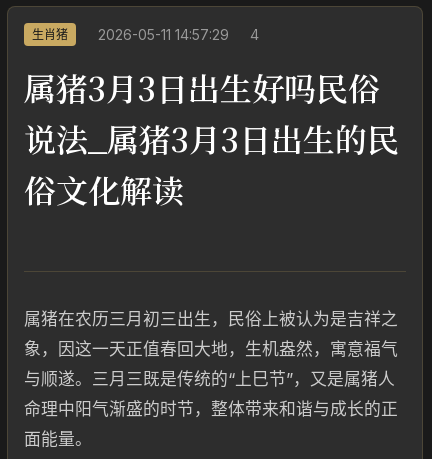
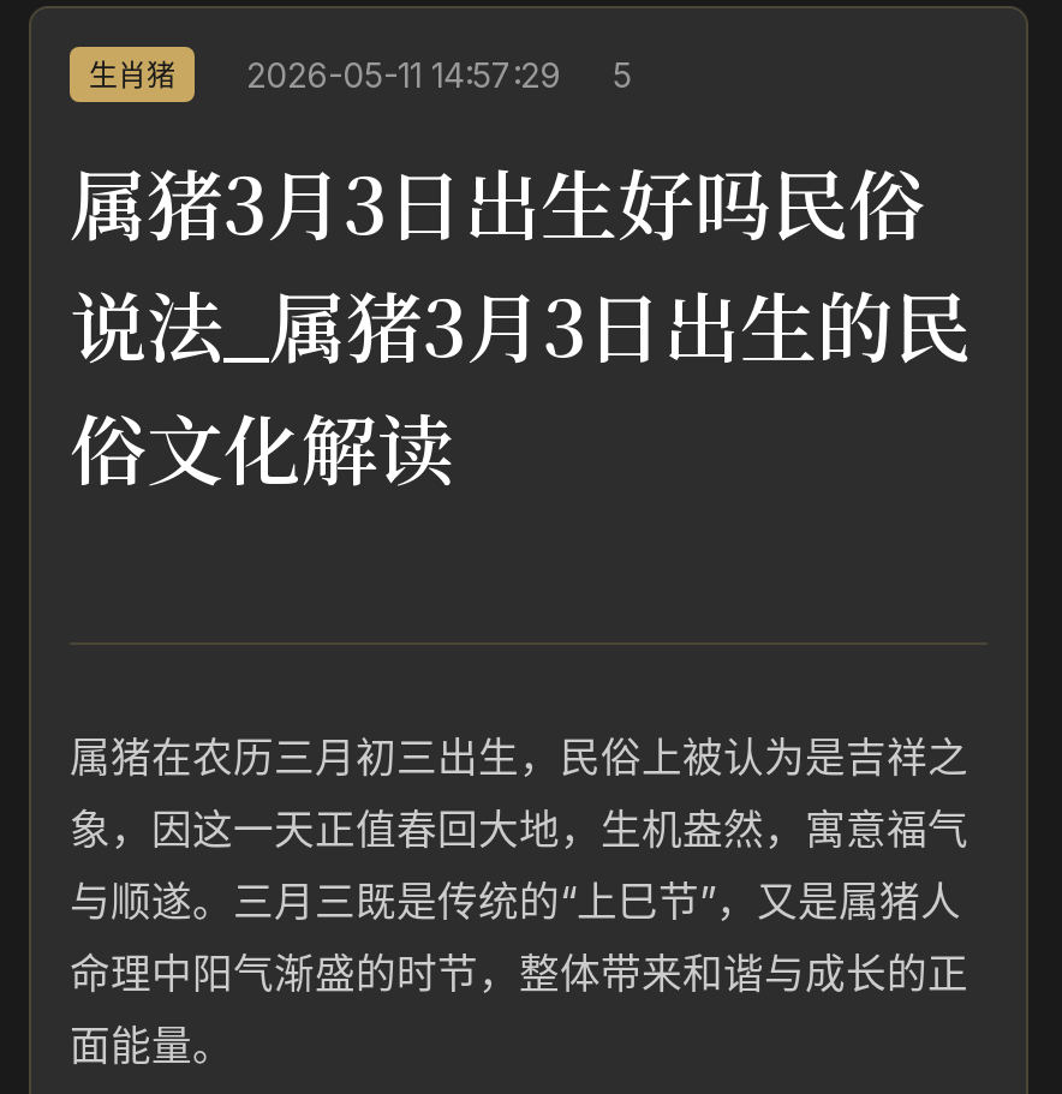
[32,25,259,42] 生肖猪 2026-05-11 14:57:29 4 -> [89,53,632,94] 生肖猪 2026-05-11 14:57:29 5

